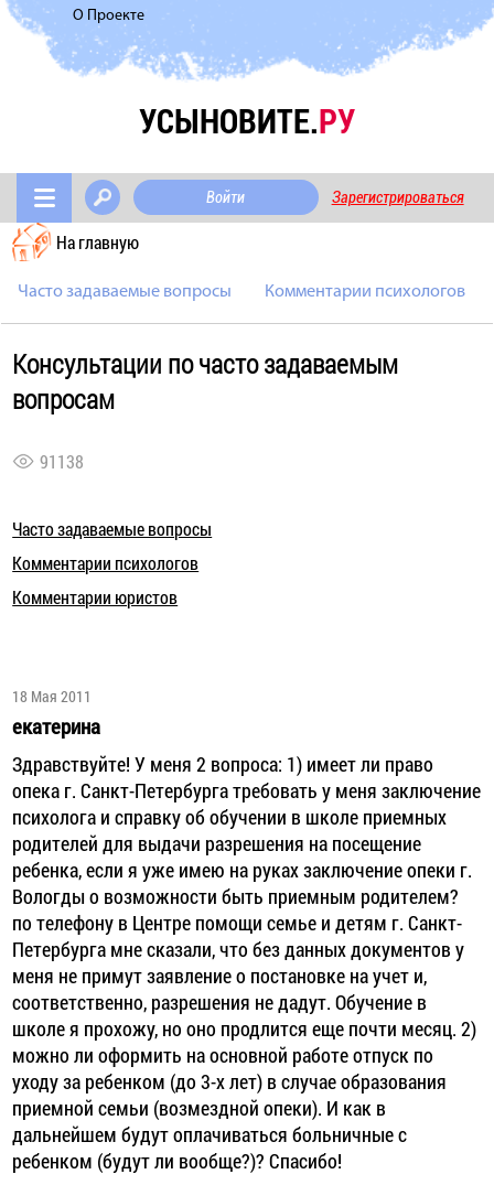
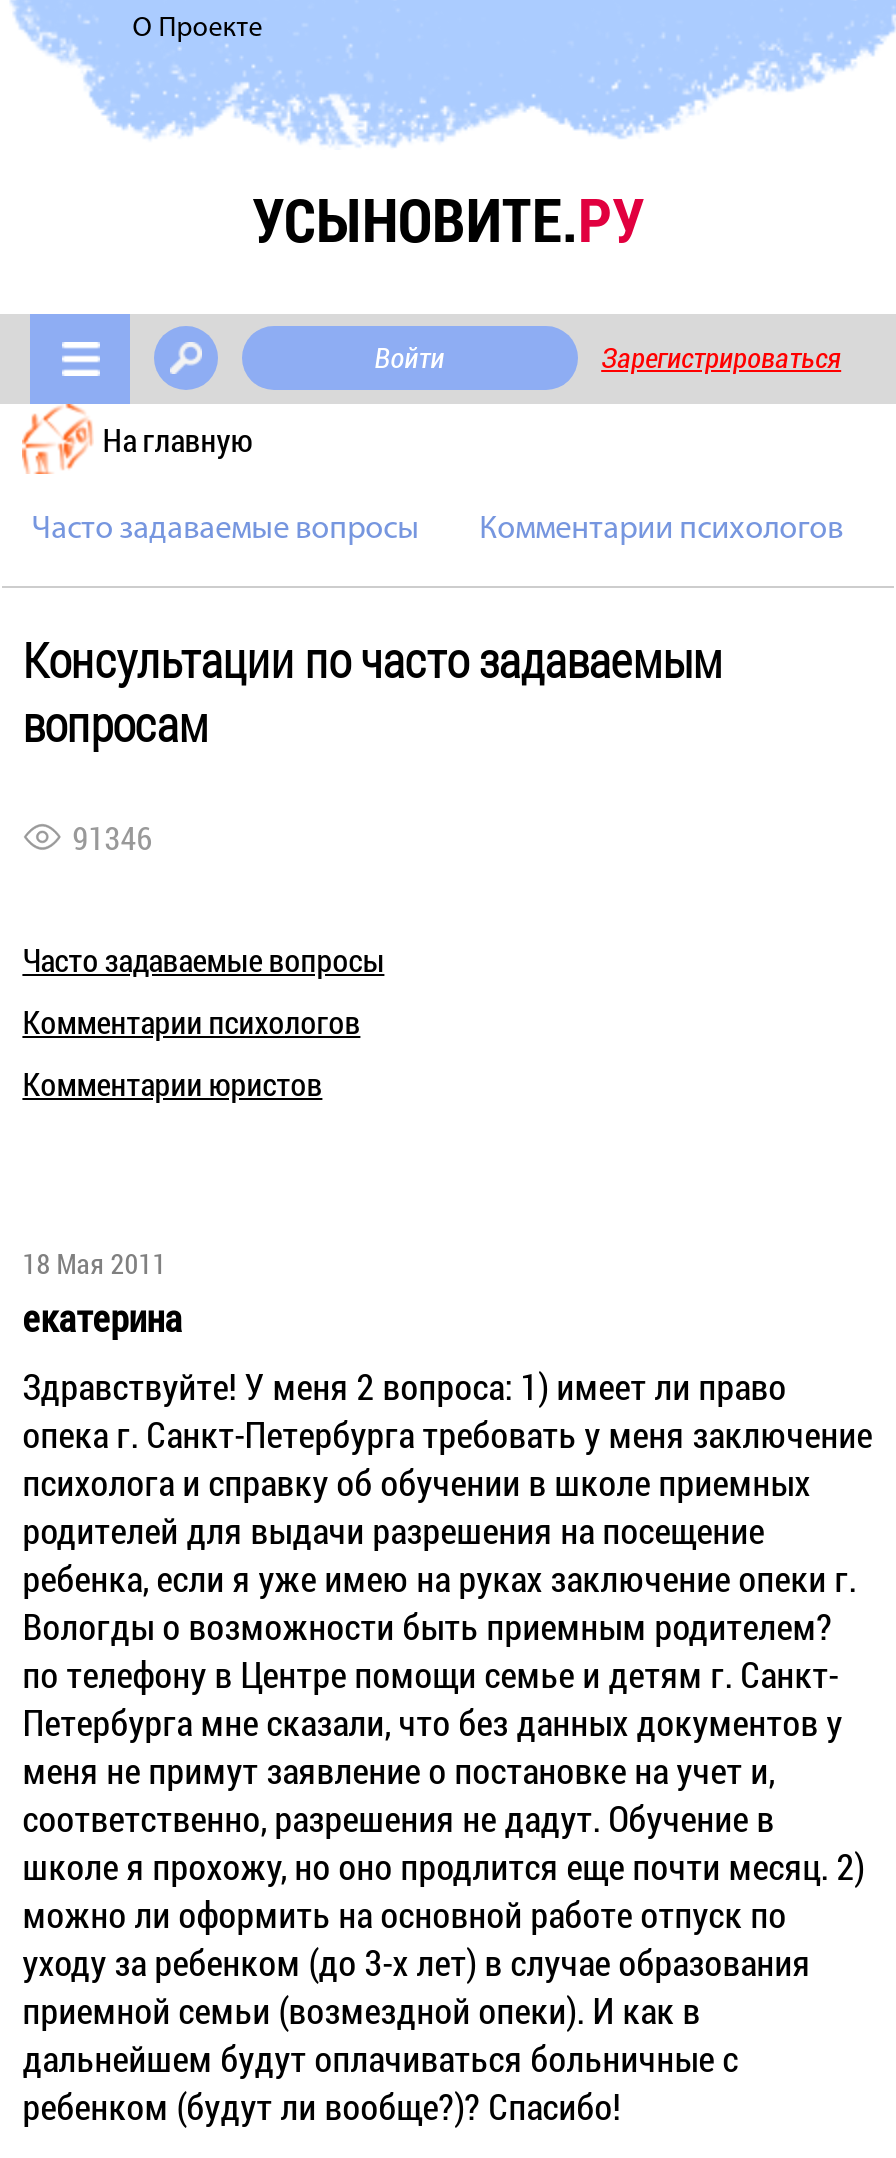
[40,449,84,473] 91138 -> [72,815,152,857] 91346

